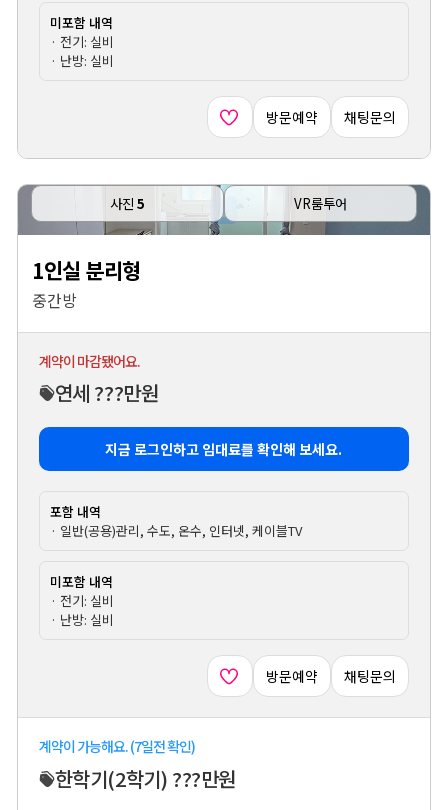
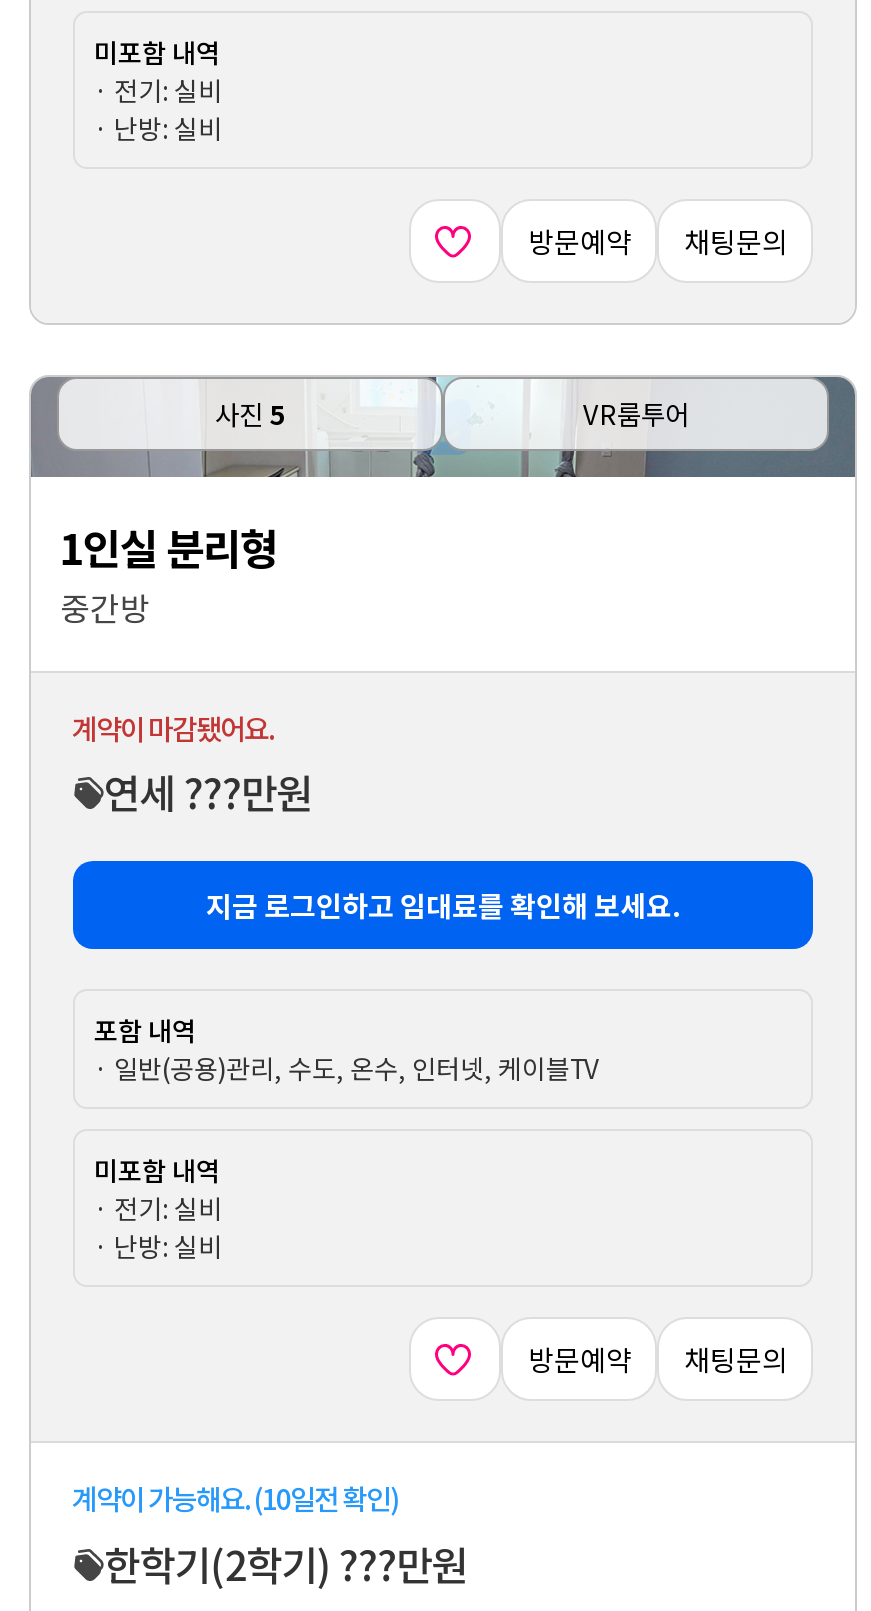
[38,736,194,756] 계약이 가능해요. (7일전 확인) -> [72,1479,398,1519] 계약이 가능해요. (10일전 확인)

